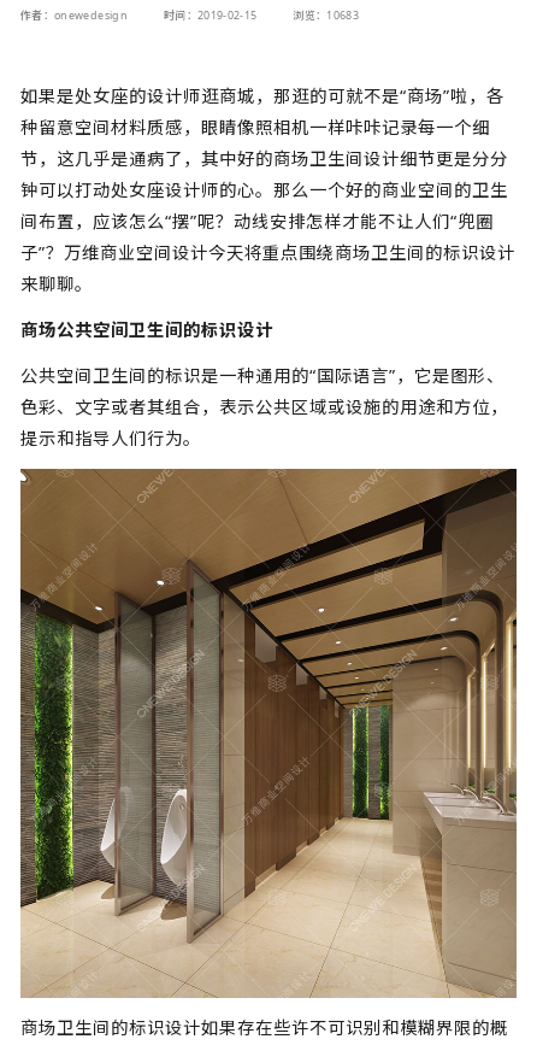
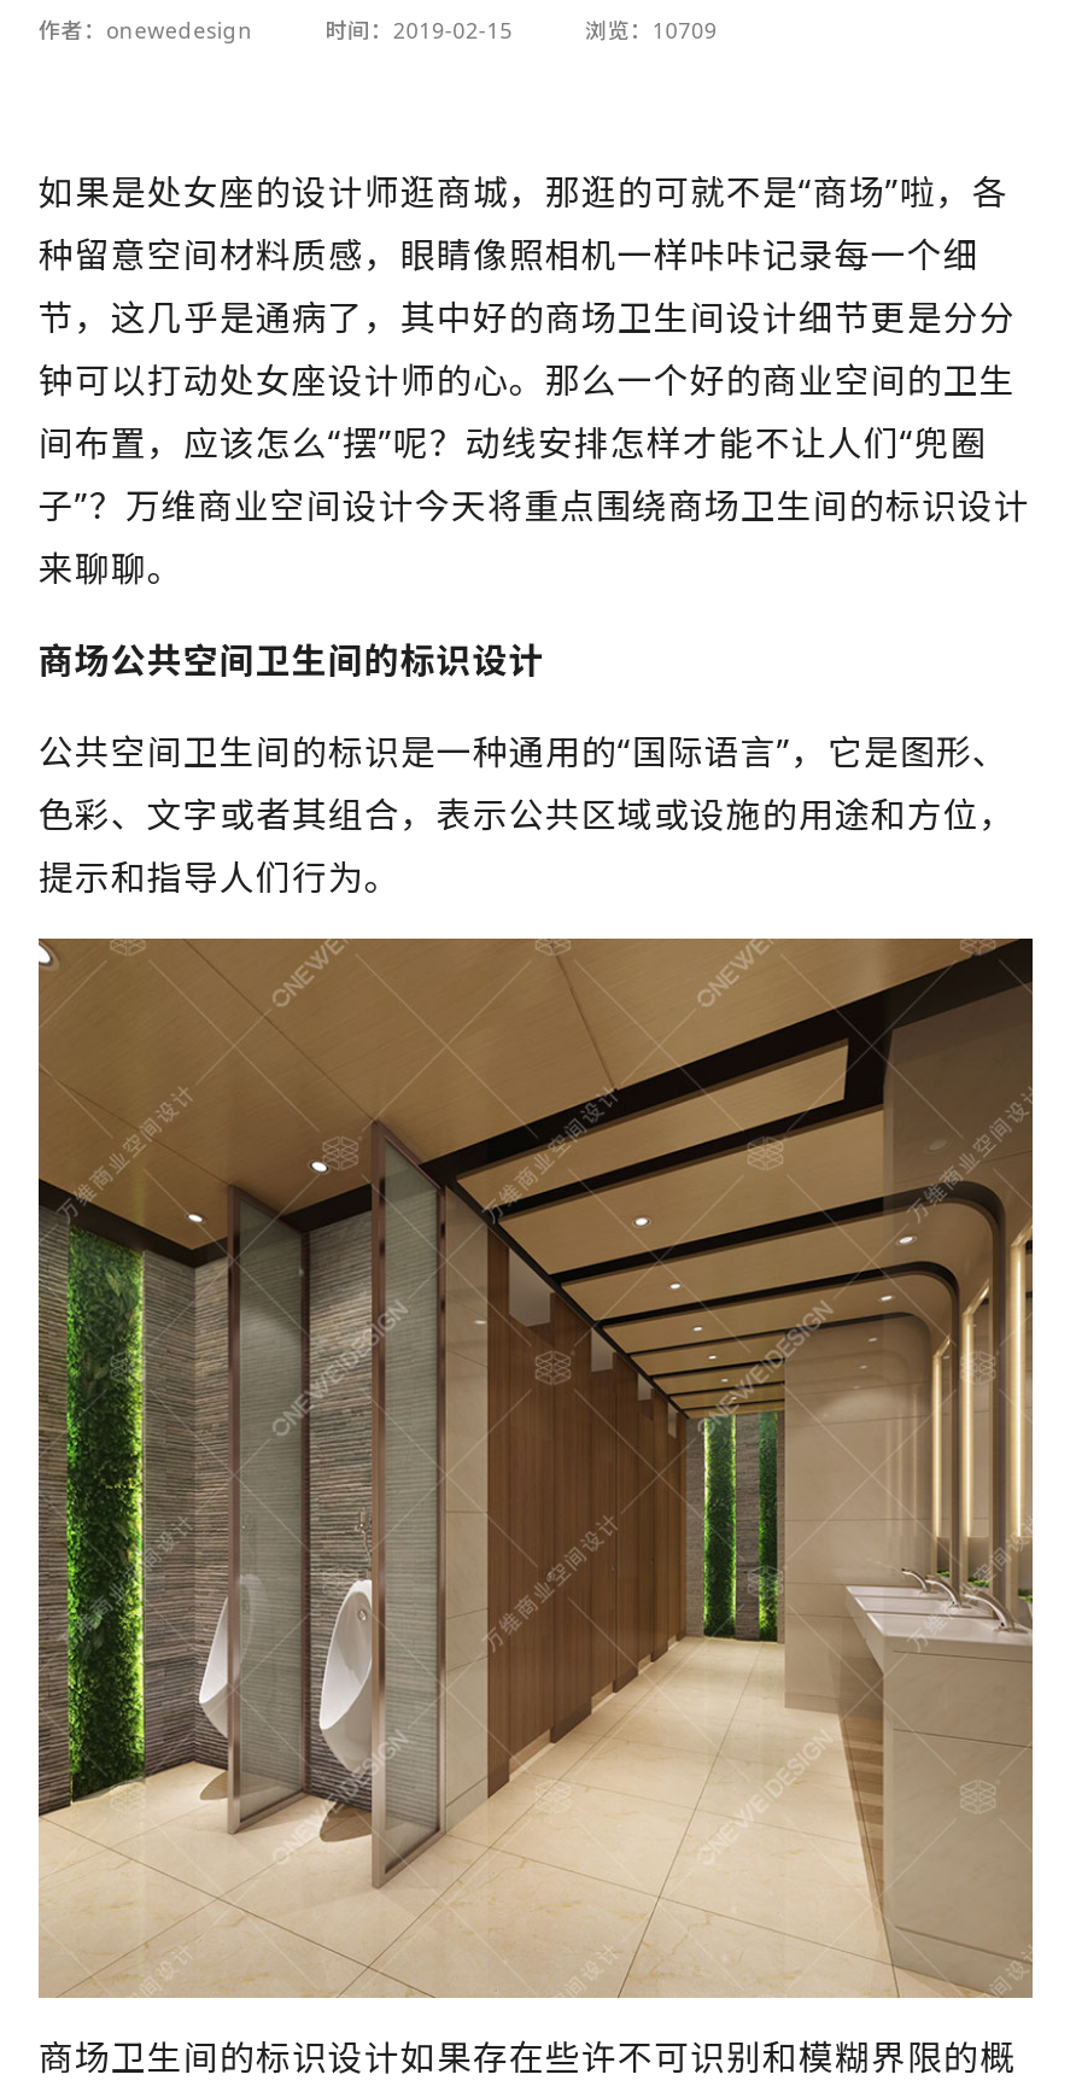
[293,7,359,23] 浏览：10683 -> [585,14,717,46] 浏览：10709

